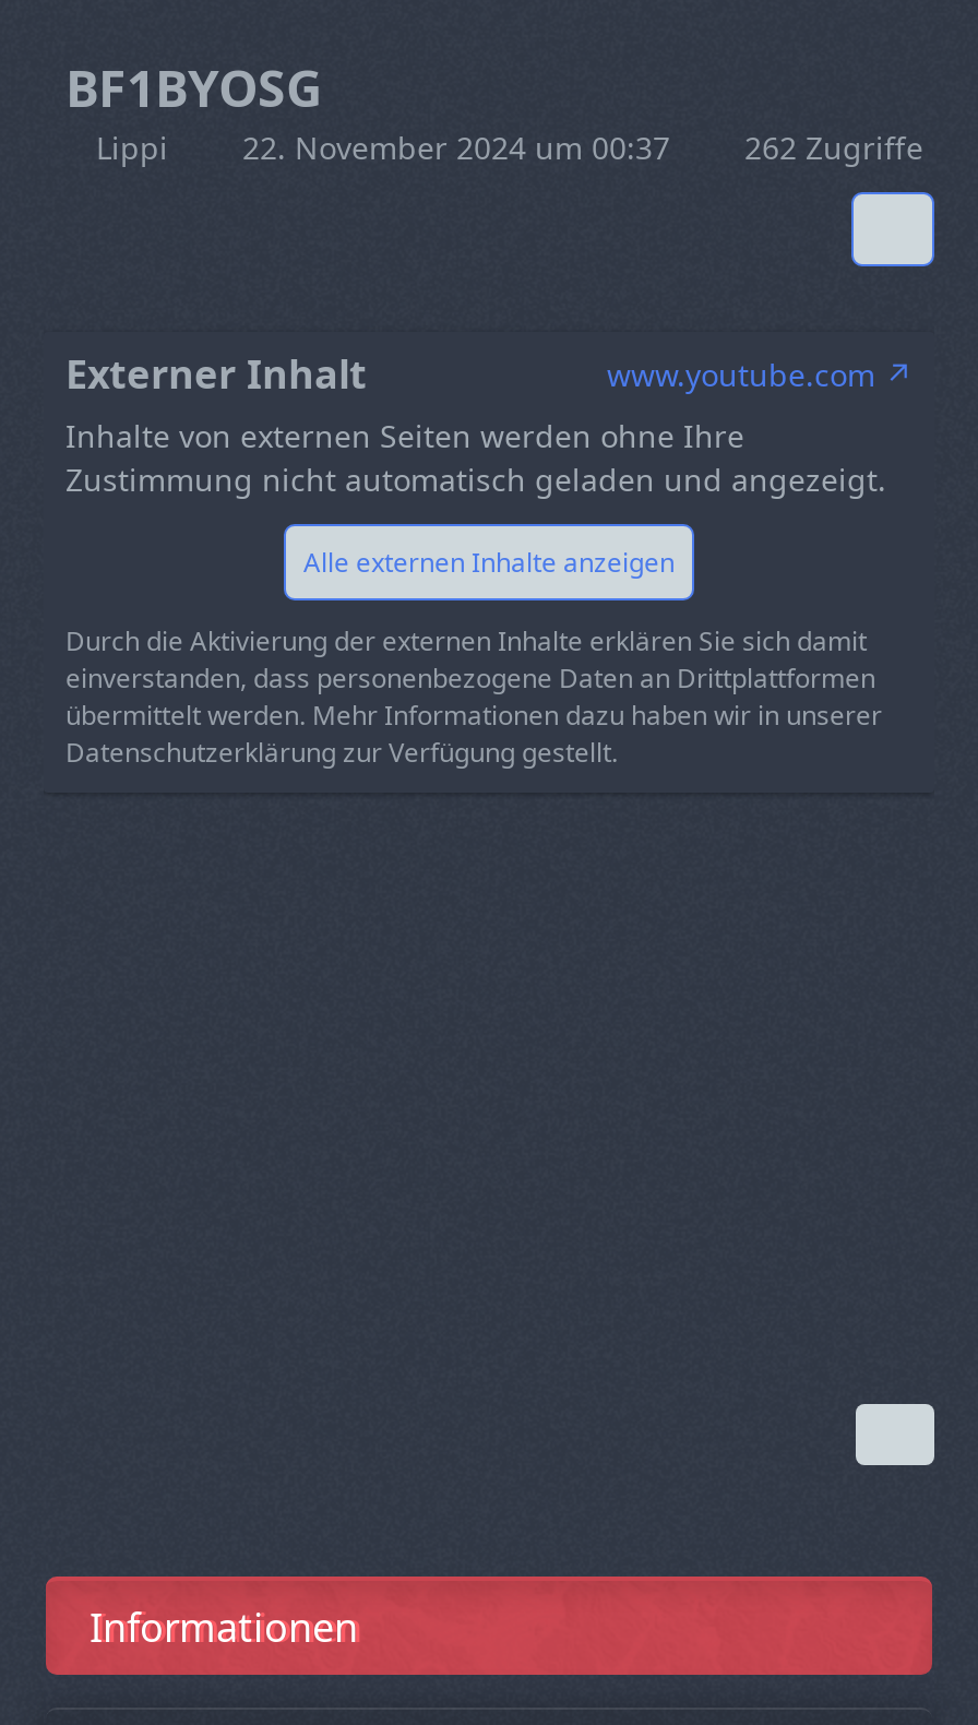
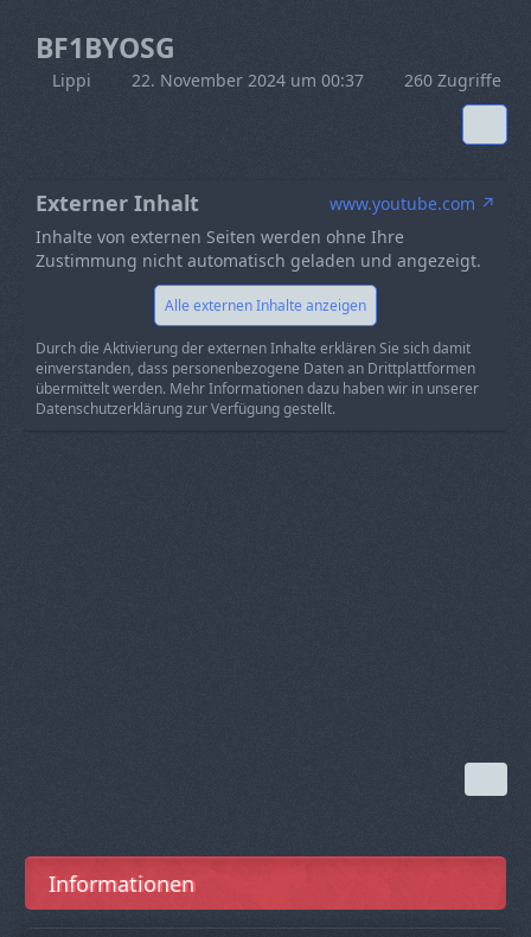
[96,127,923,168] Lippi 22. November 2024 um 00:37 262 Zugriffe -> [52,69,501,91] Lippi 22. November 2024 um 00:37 260 Zugriffe

